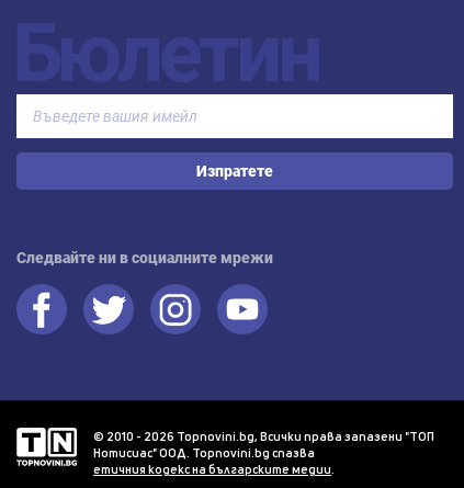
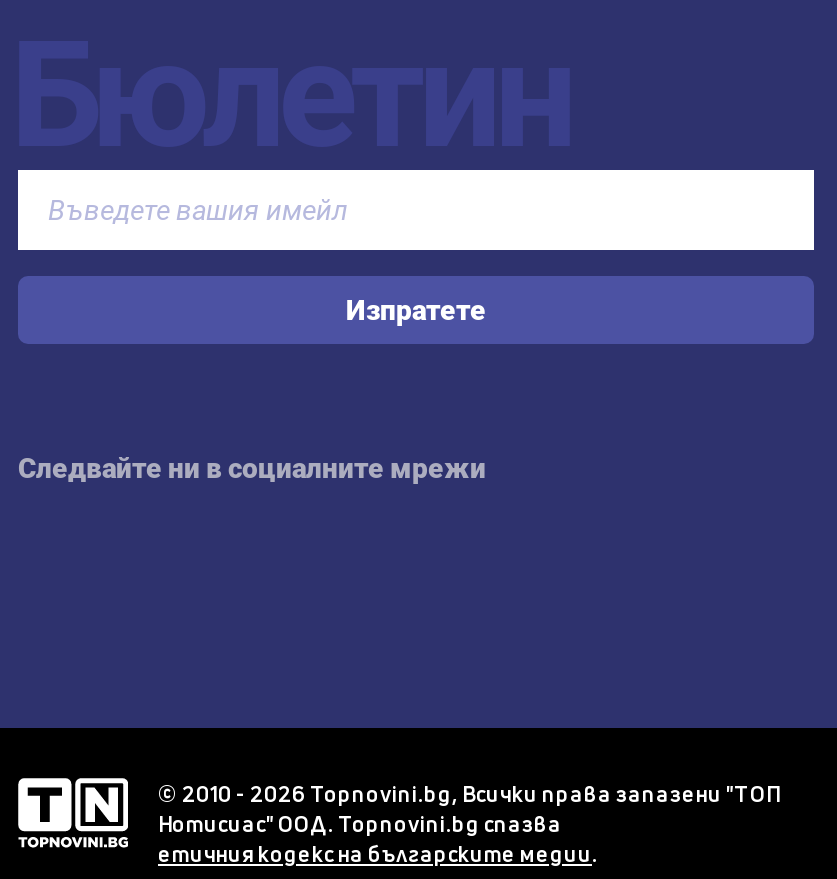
[16,284,67,334] [image] -> none
[83,284,134,334] [image] -> none
[150,284,201,334] [image] -> none
[217,284,268,334] [image] -> none

